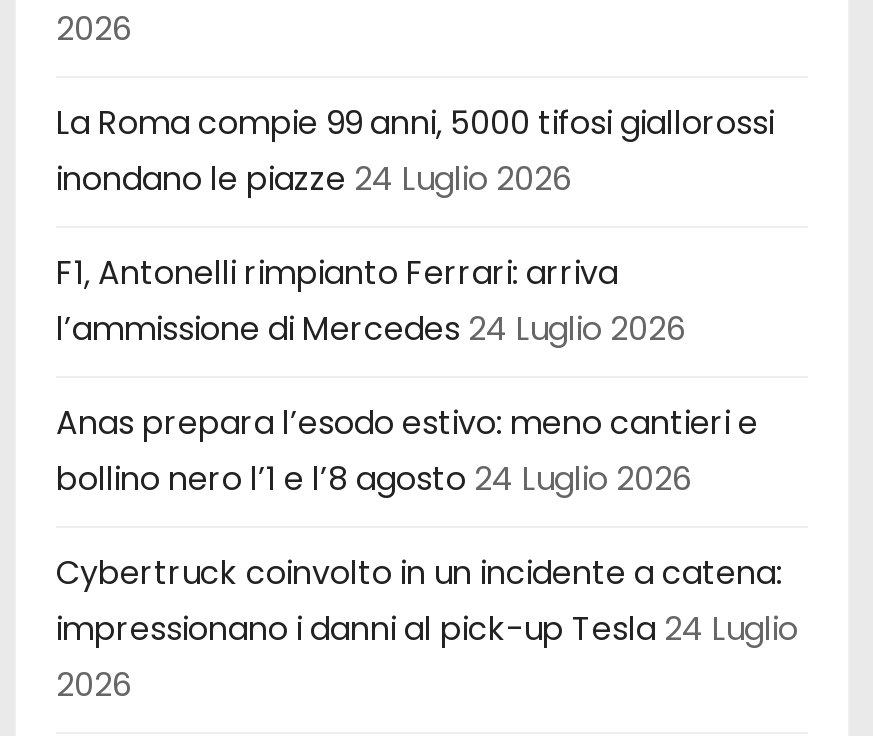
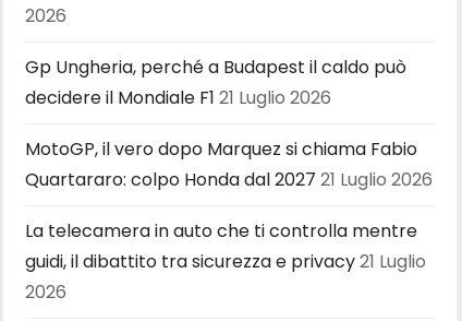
[56,101,798,653] La Roma compie 99 anni, 5000 tifosi giallorossi | inondano le piazze 24 Luglio 2026 | F1, Antonelli rimpianto Ferrari: arriva | l’ammissione di Mercedes 24 Luglio 2026 | Anas prepara l’esodo estivo: meno cantieri e | bollino nero l’1 e l’8 agosto 24 Luglio 2026 | Cybertruck coinvolto in un incidente a catena: | impressionano i danni al pick-up Tesla 24 Luglio -> [25,55,433,274] Gp Ungheria, perché a Budapest il caldo può | decidere il Mondiale F1 21 Luglio 2026 | MotoGP, il vero dopo Marquez si chiama Fabio | Quartararo: colpo Honda dal 2027 21 Luglio 2026 | La telecamera in auto che ti controlla mentre | guidi, il dibattito tra sicurezza e privacy 21 Luglio

